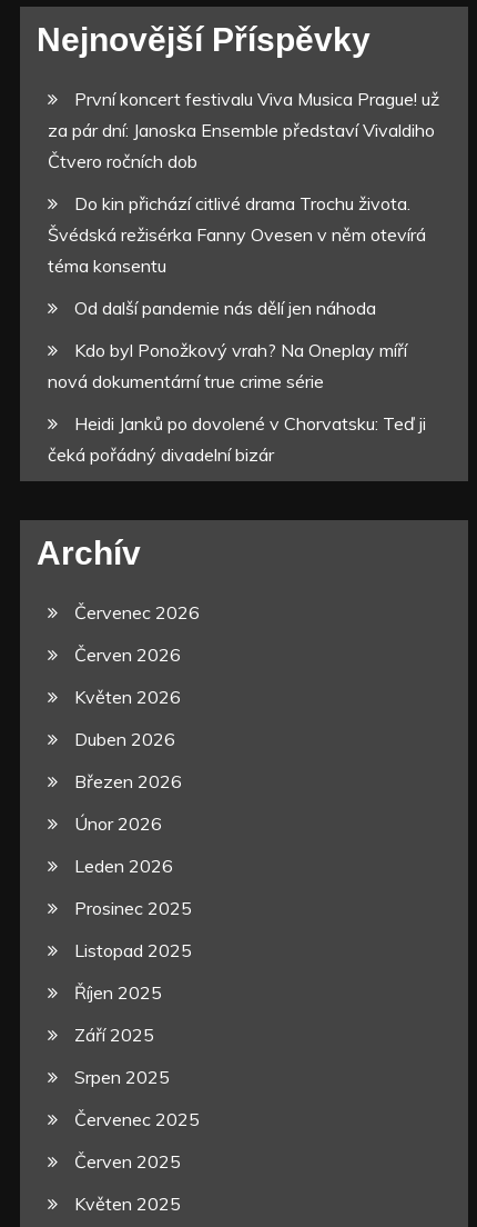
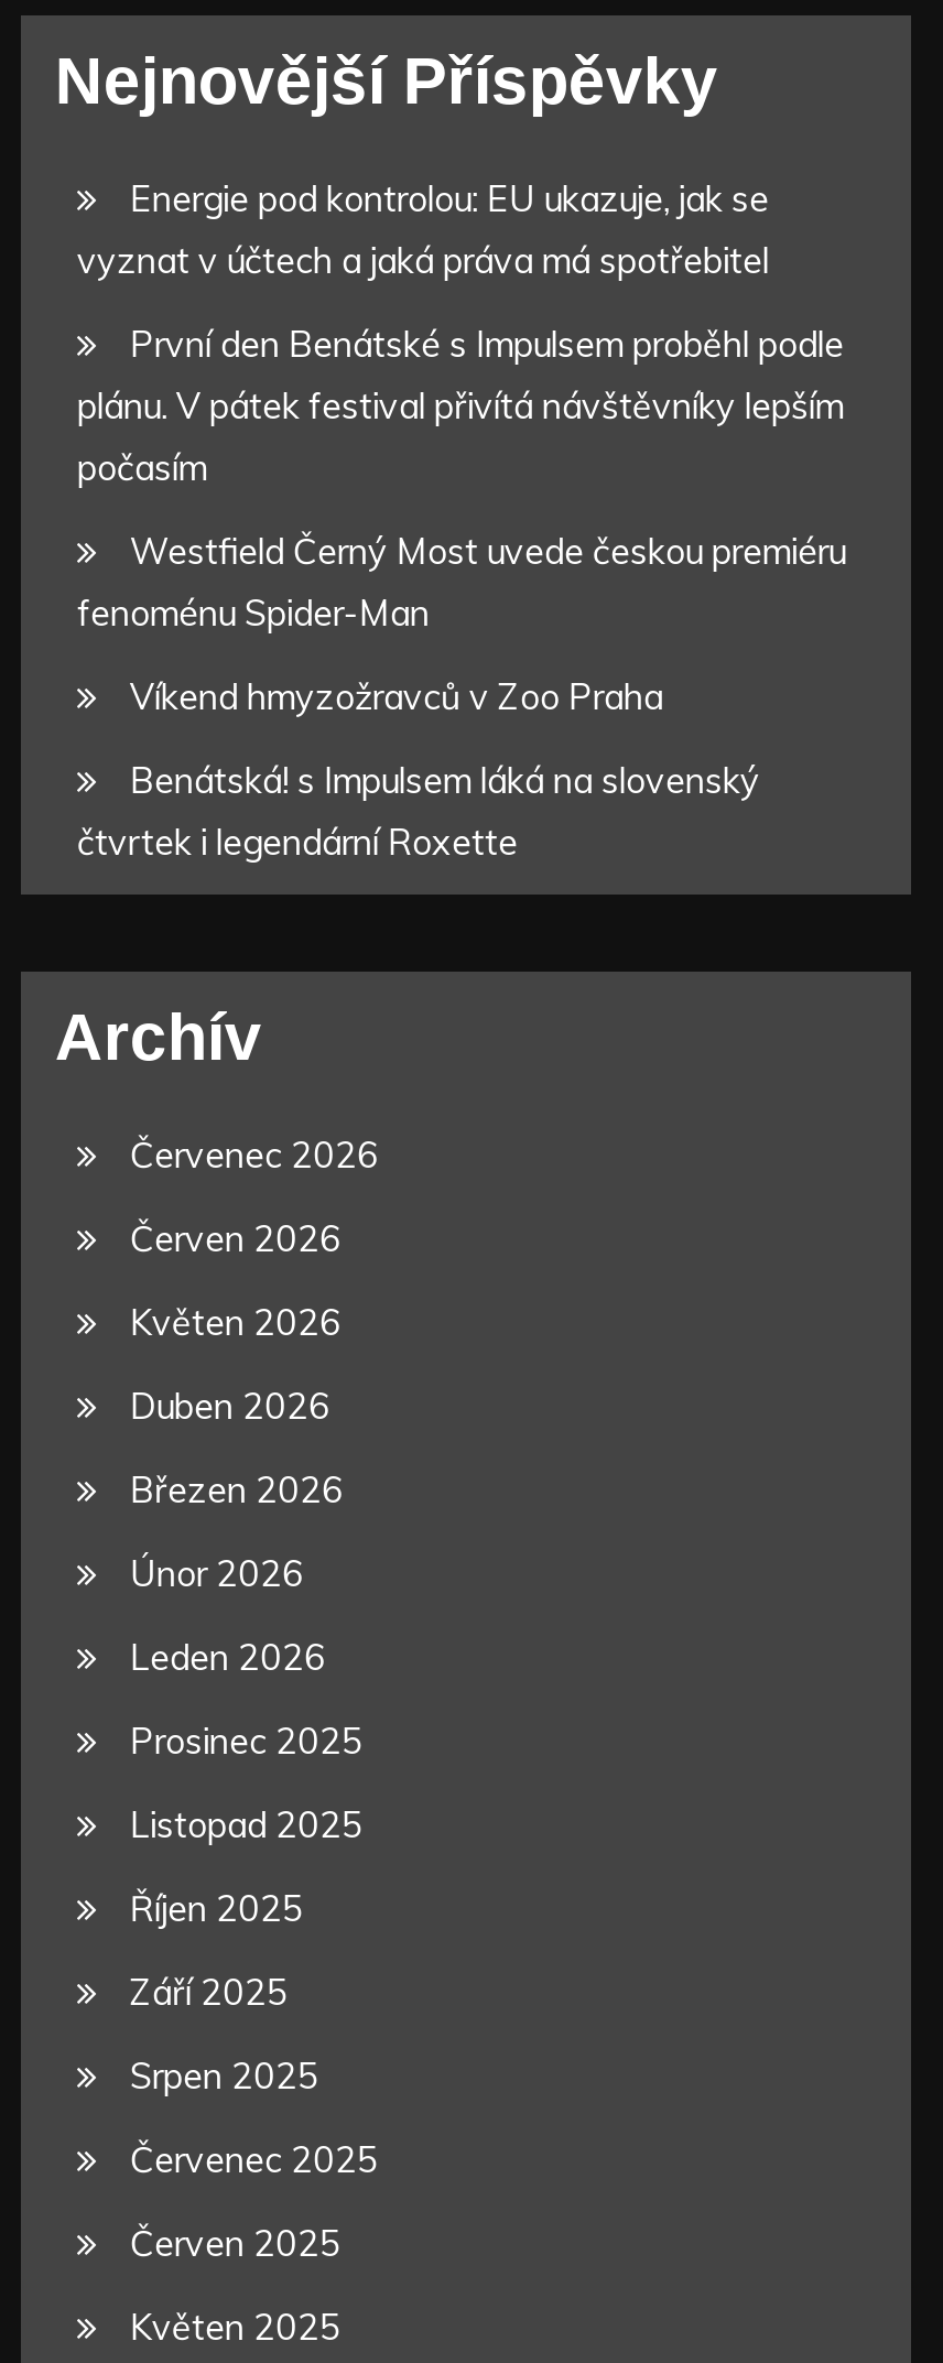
[48,88,440,173] První koncert festivalu Viva Musica Prague! už | za pár dní: Janoska Ensemble představí Vivaldiho | Čtvero ročních dob -> [77,177,769,283] Energie pod kontrolou: EU ukazuje, jak se | vyznat v účtech a jaká práva má spotřebitel
[48,193,426,277] Do kin přichází citlivé drama Trochu života. | Švédská režisérka Fanny Ovesen v něm otevírá | téma konsentu -> [77,322,844,490] První den Benátské s Impulsem proběhl podle | plánu. V pátek festival přivítá návštěvníky lepším | počasím
[75,297,376,319] Od další pandemie nás dělí jen náhoda -> [77,529,846,635] Westfield Černý Most uvede českou premiéru | fenoménu Spider-Man
[48,339,408,393] Kdo byl Ponožkový vrah? Na Oneplay míří | nová dokumentární true crime série -> [130,675,663,719] Víkend hmyzožravců v Zoo Praha
[48,413,426,466] Heidi Janků po dovolené v Chorvatsku: Teď ji | čeká pořádný divadelní bizár -> [77,759,760,864] Benátská! s Impulsem láká na slovenský | čtvrtek i legendární Roxette

